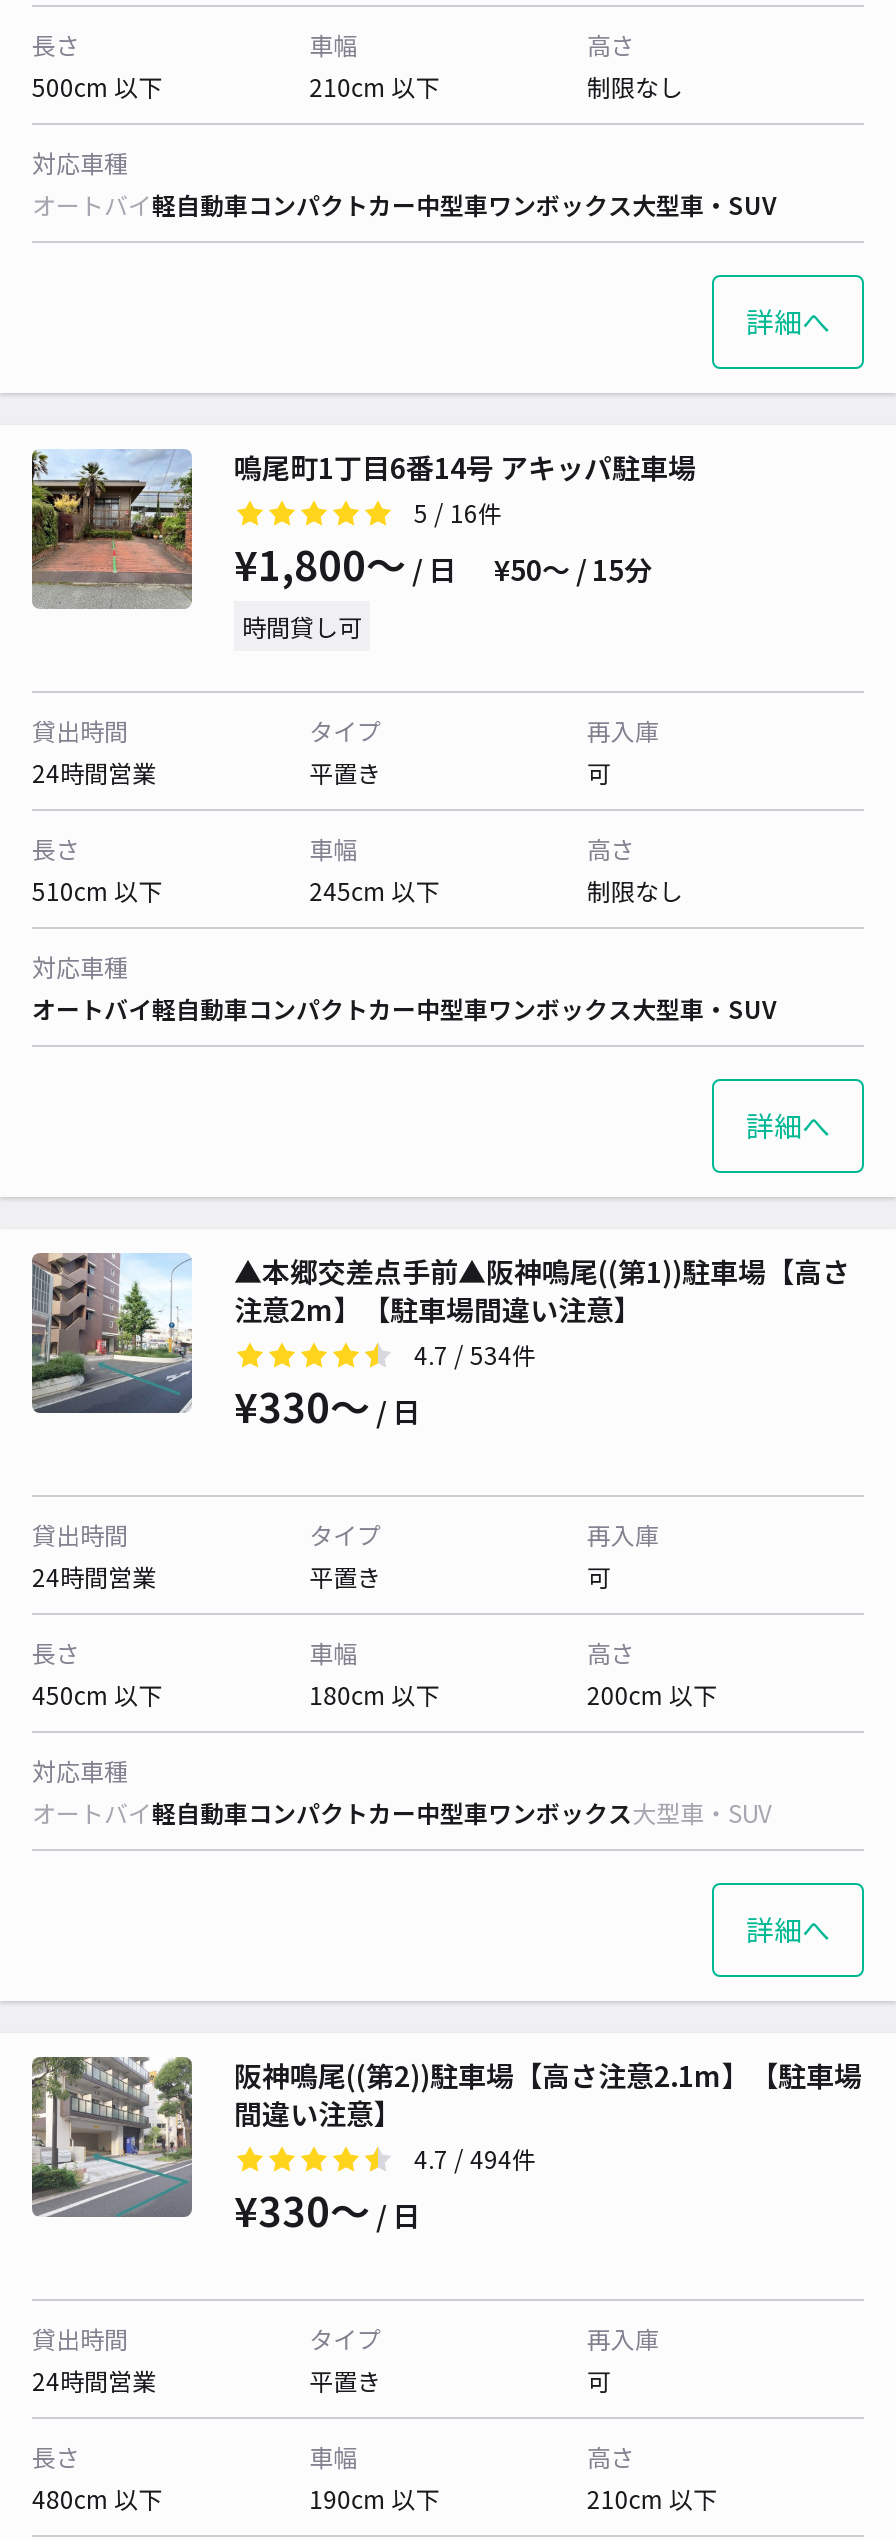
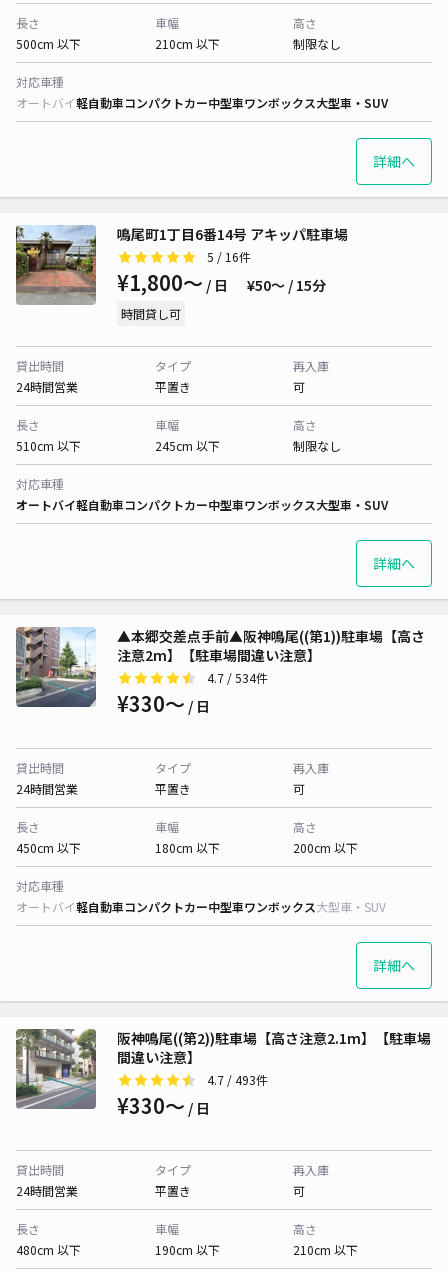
[414,2141,536,2175] 4.7 / 494件 -> [207,1071,268,1088] 4.7 / 493件

